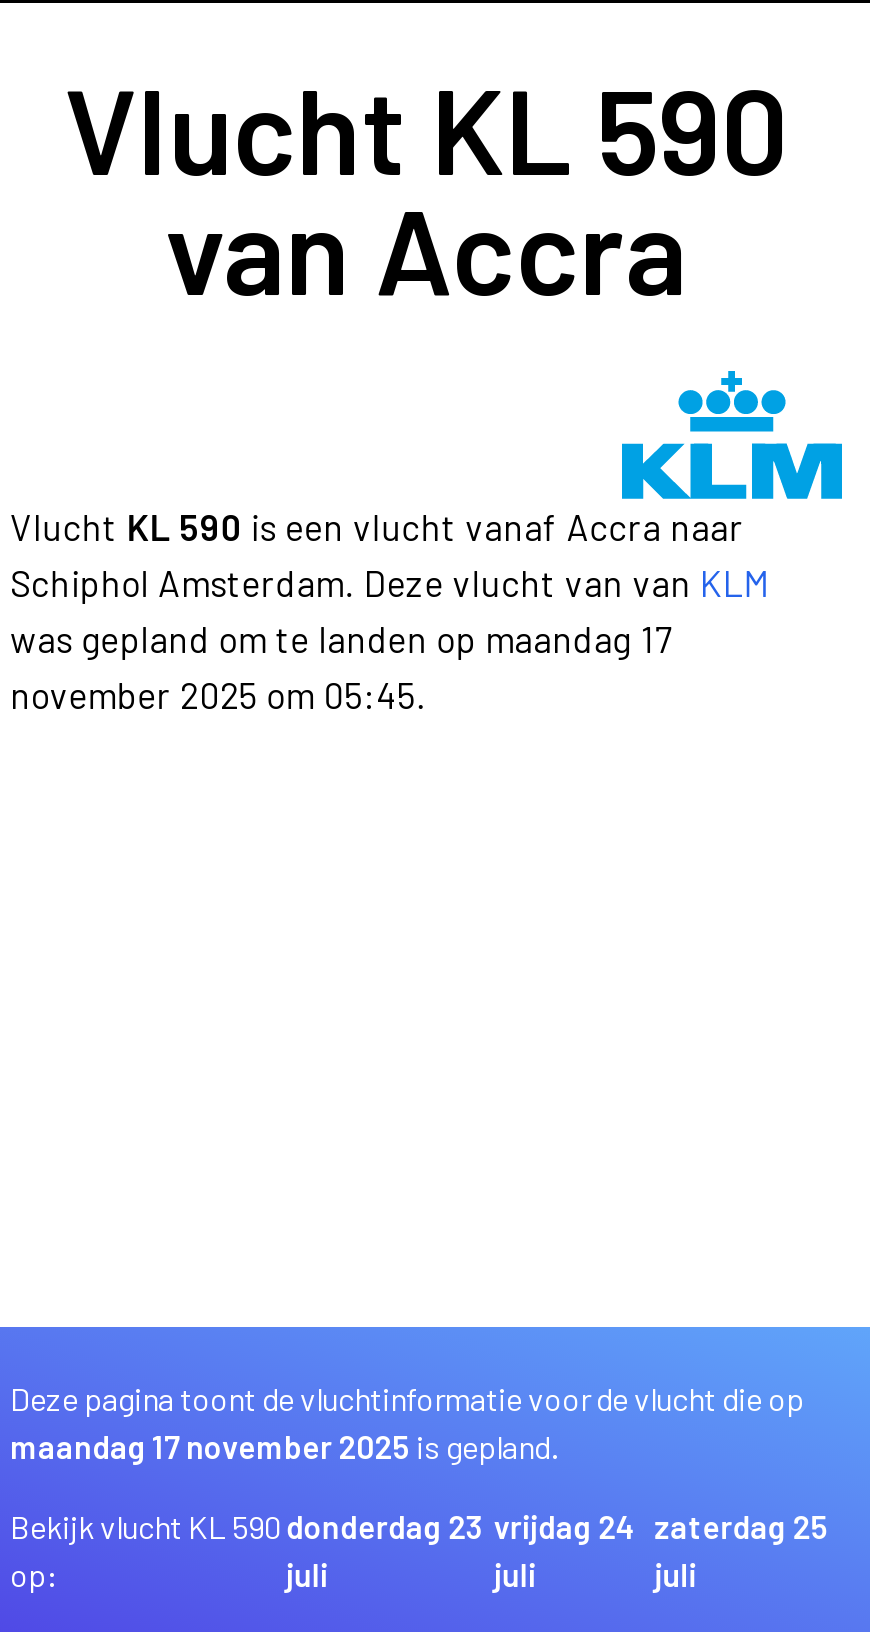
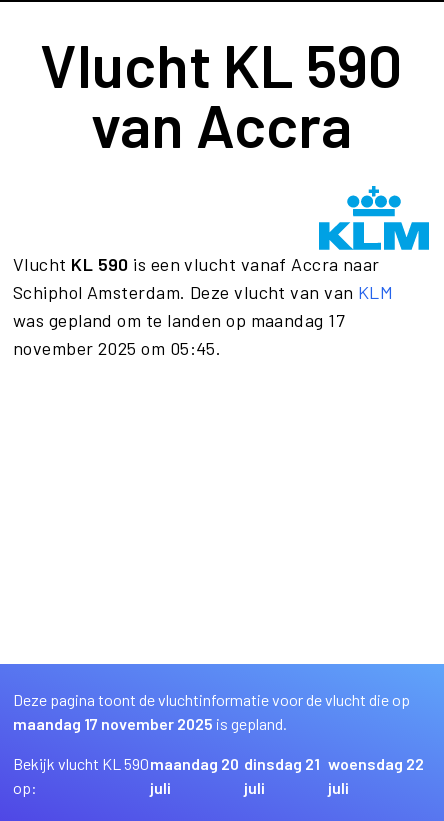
[286,1507,484,1545] donderdag 23 -> [150,754,239,773] maandag 20
[494,1507,636,1545] vrijdag 24 -> [244,754,320,773] dinsdag 21
[654,1507,828,1545] zaterdag 25 -> [328,754,424,773] woensdag 22

